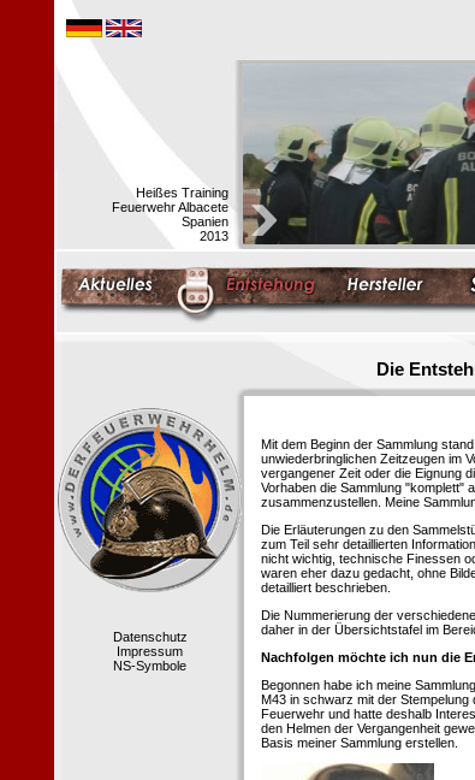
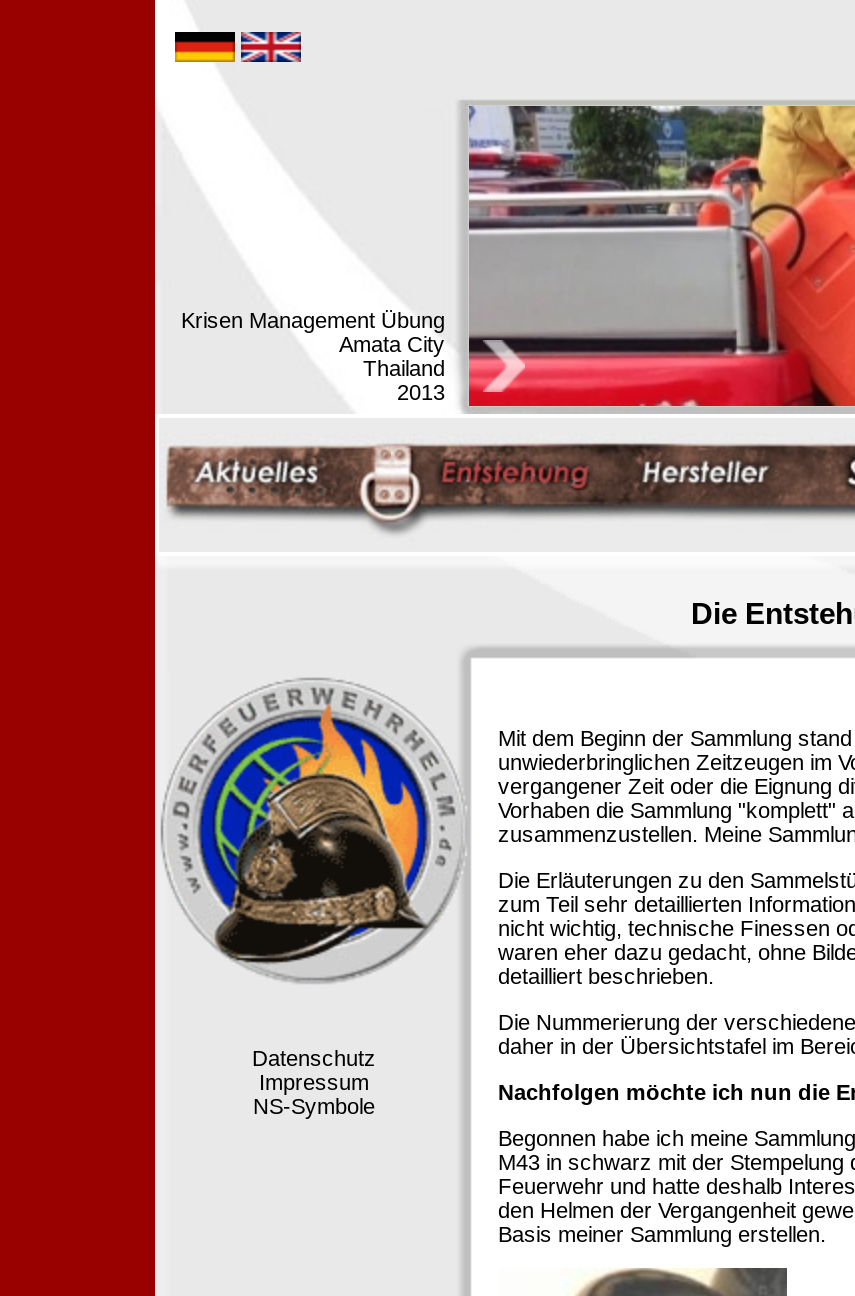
[112,64,471,246] [image] | Heißes Training | Feuerwehr Albacete | Spanien -> [181,104,849,408] [image] | Krisen Management Übung | Amata City | Thailand

